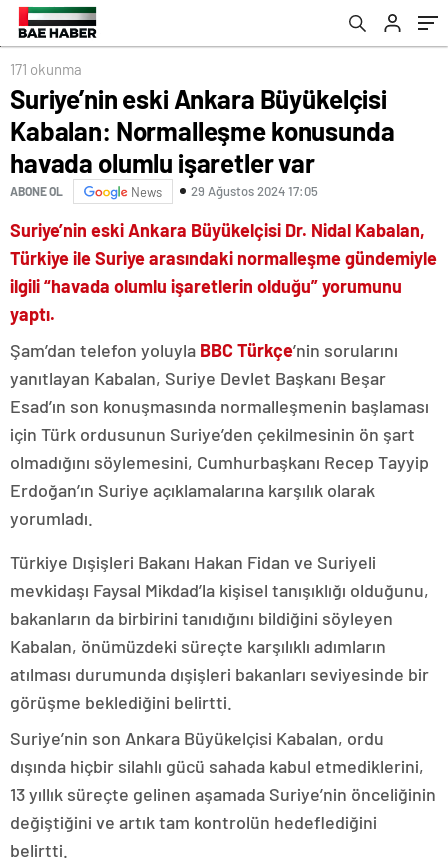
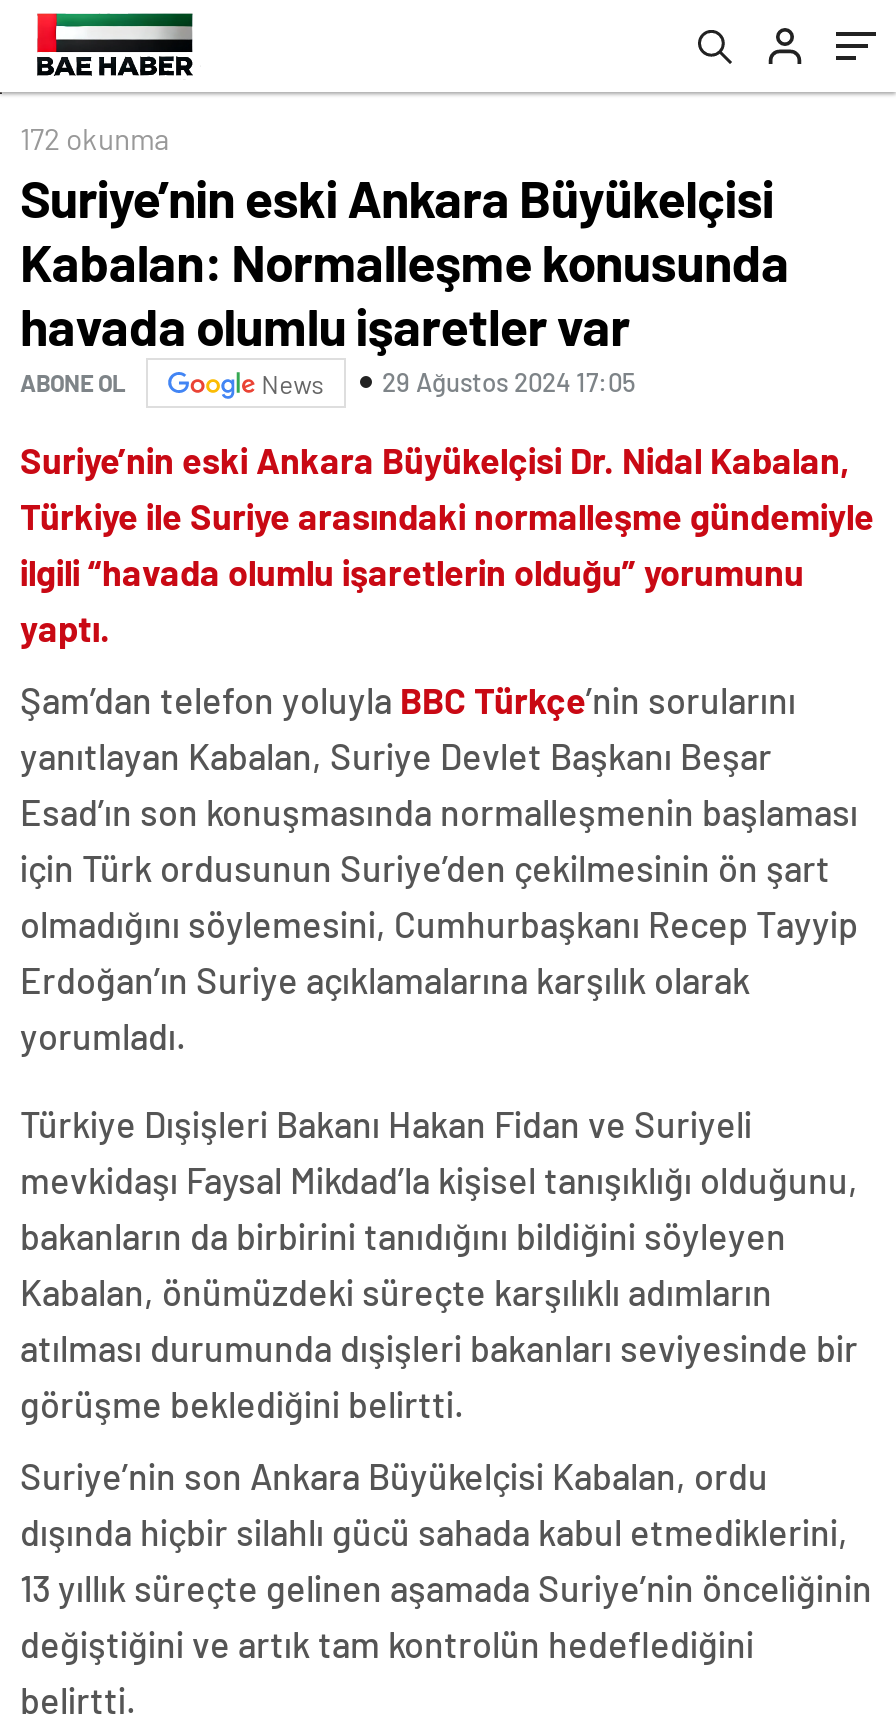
[10,60,82,78] 171 okunma -> [20,119,170,155] 172 okunma

